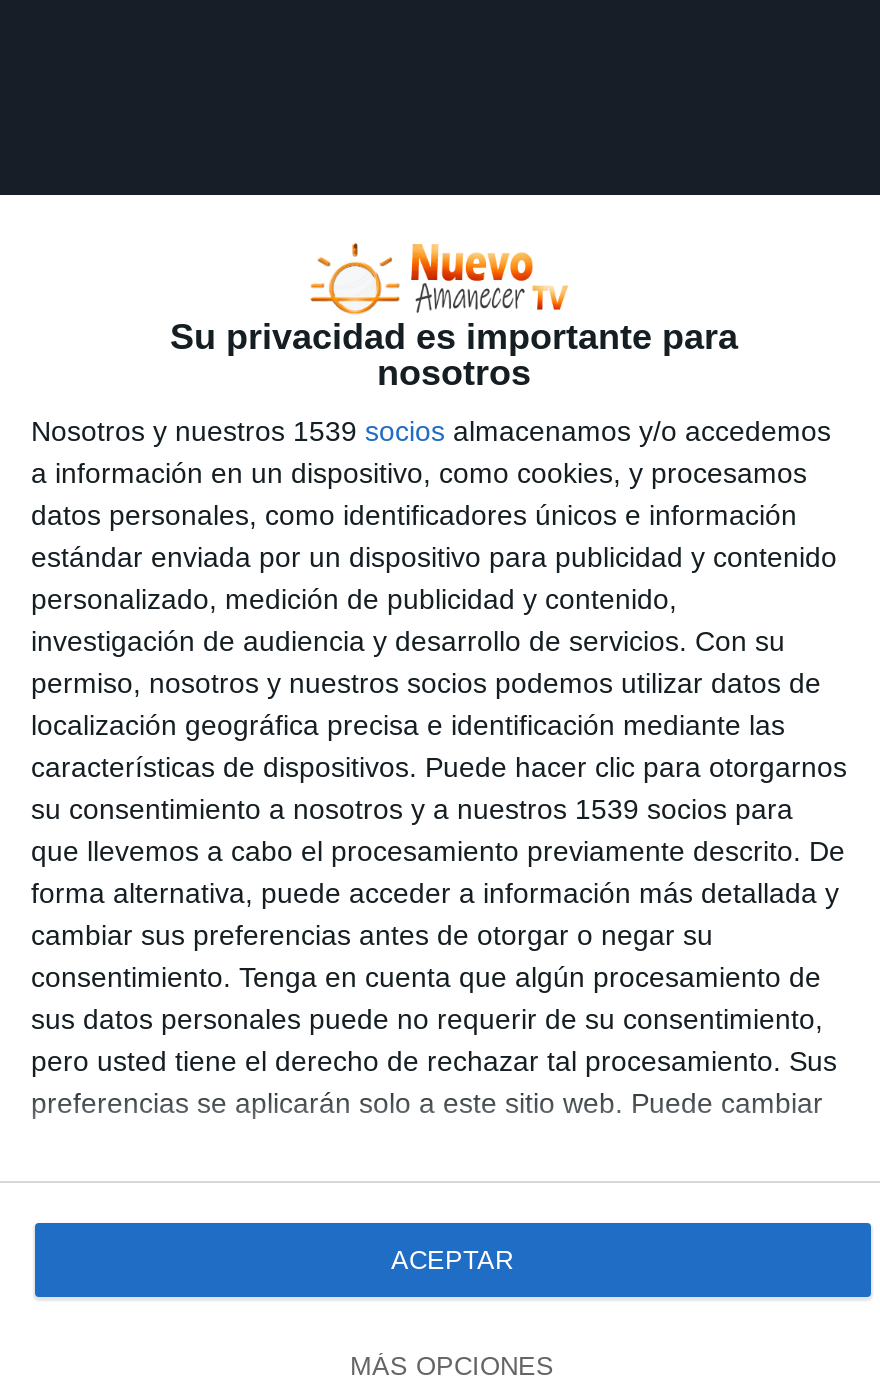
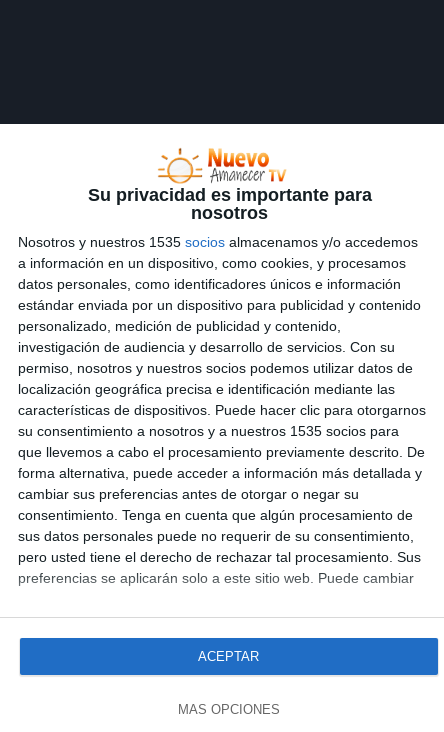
[31,415,831,447] Nosotros y nuestros 1539 socios almacenamos y/o accedemos -> [18,234,418,250] Nosotros y nuestros 1535 socios almacenamos y/o accedemos
[31,793,793,825] su consentimiento a nosotros y a nuestros 1539 socios para -> [18,423,399,439] su consentimiento a nosotros y a nuestros 1535 socios para

